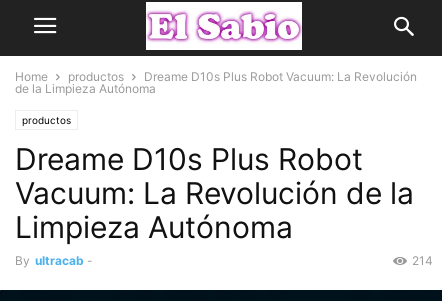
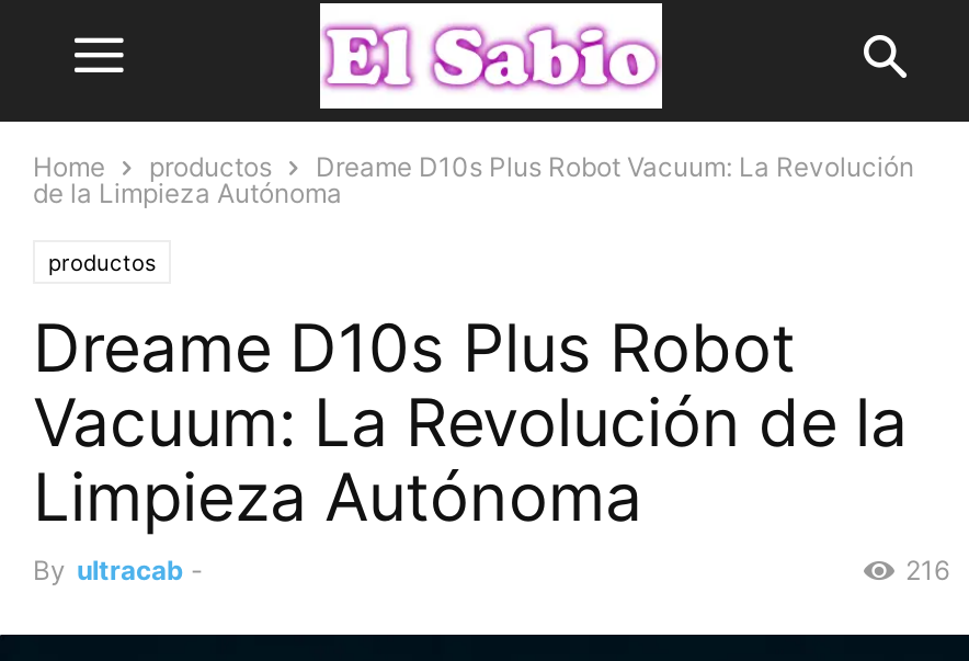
[412,253,433,268] 214 -> [905,554,949,586] 216

